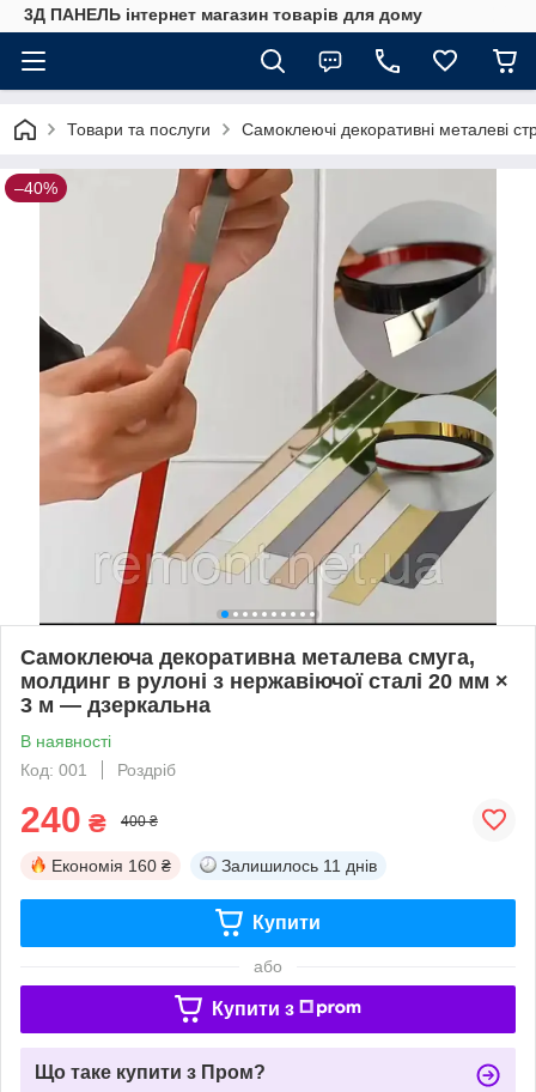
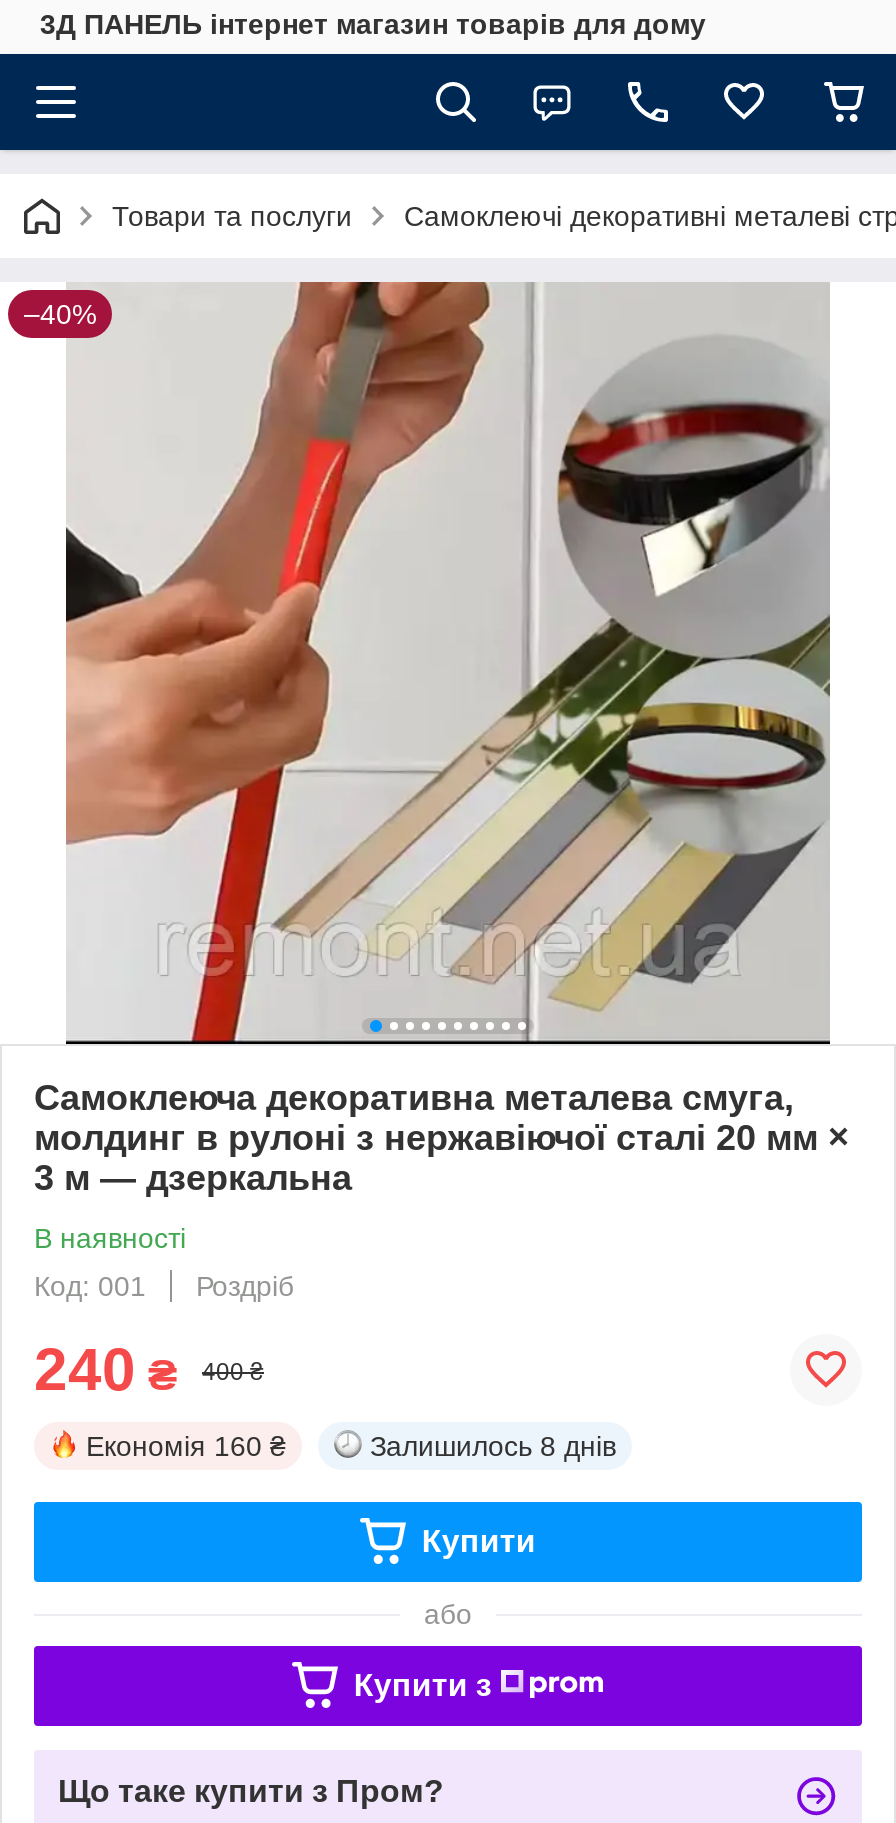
[221,856,377,875] Залишилось 11 днів -> [370,1430,616,1462] Залишилось 8 днів

